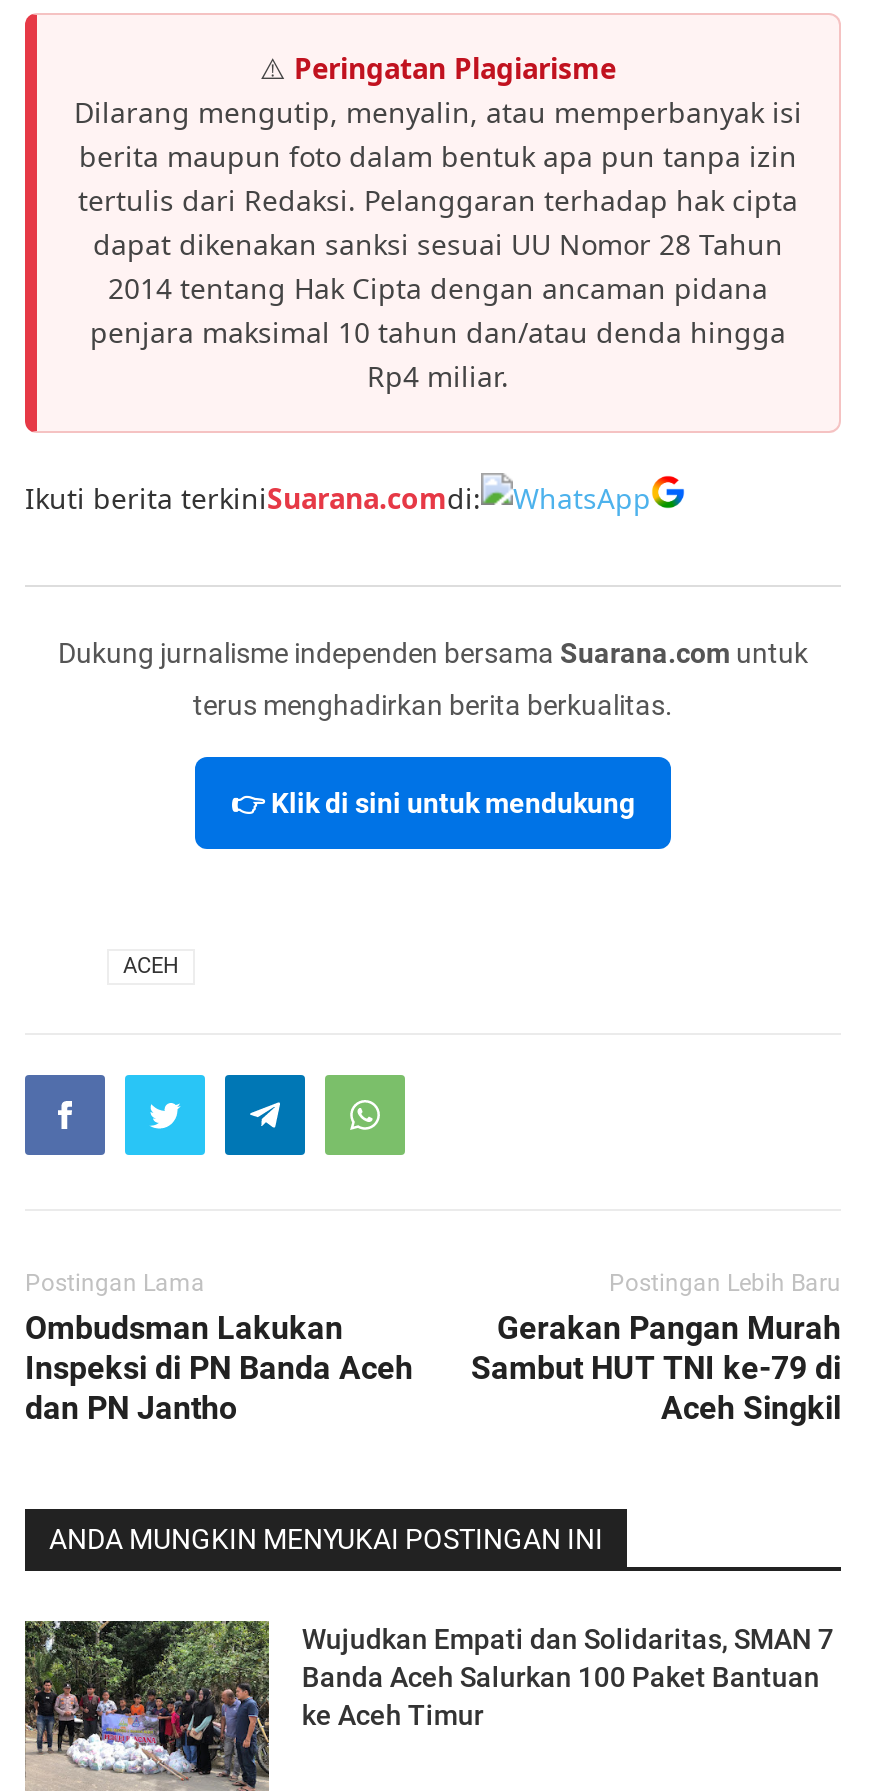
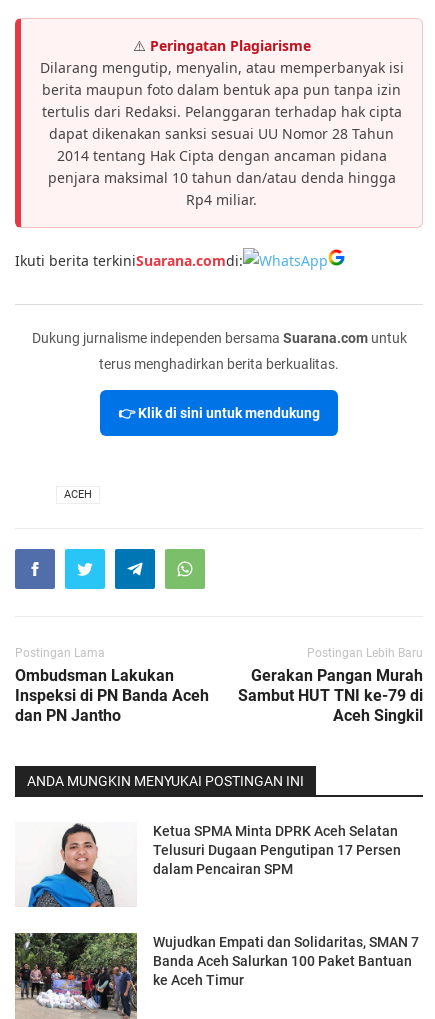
none -> [16,823,401,910] [image] | Ketua SPMA Minta DPRK Aceh Selatan | Telusuri Dugaan Pengutipan 17 Persen | dalam Pencairan SPM

